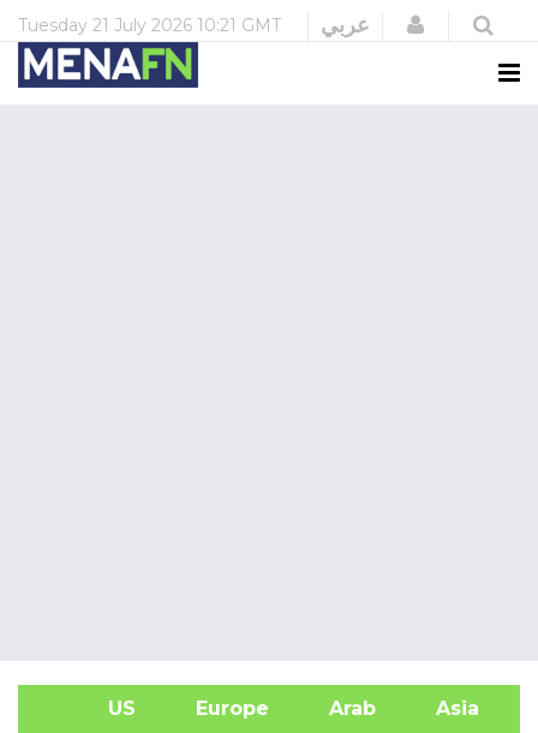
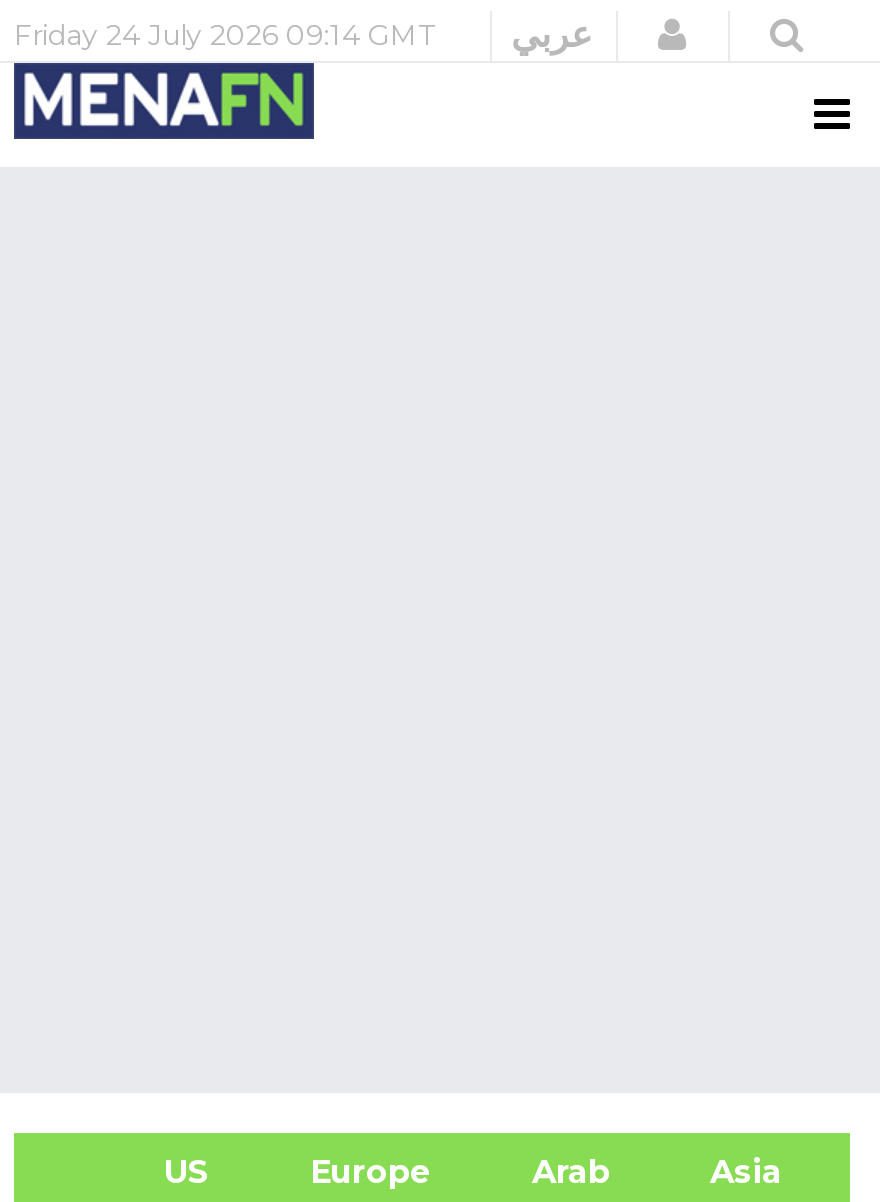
[18,14,281,36] Tuesday 21 July 2026 10:21 GMT -> [14,17,434,53] Friday 24 July 2026 09:14 GMT

